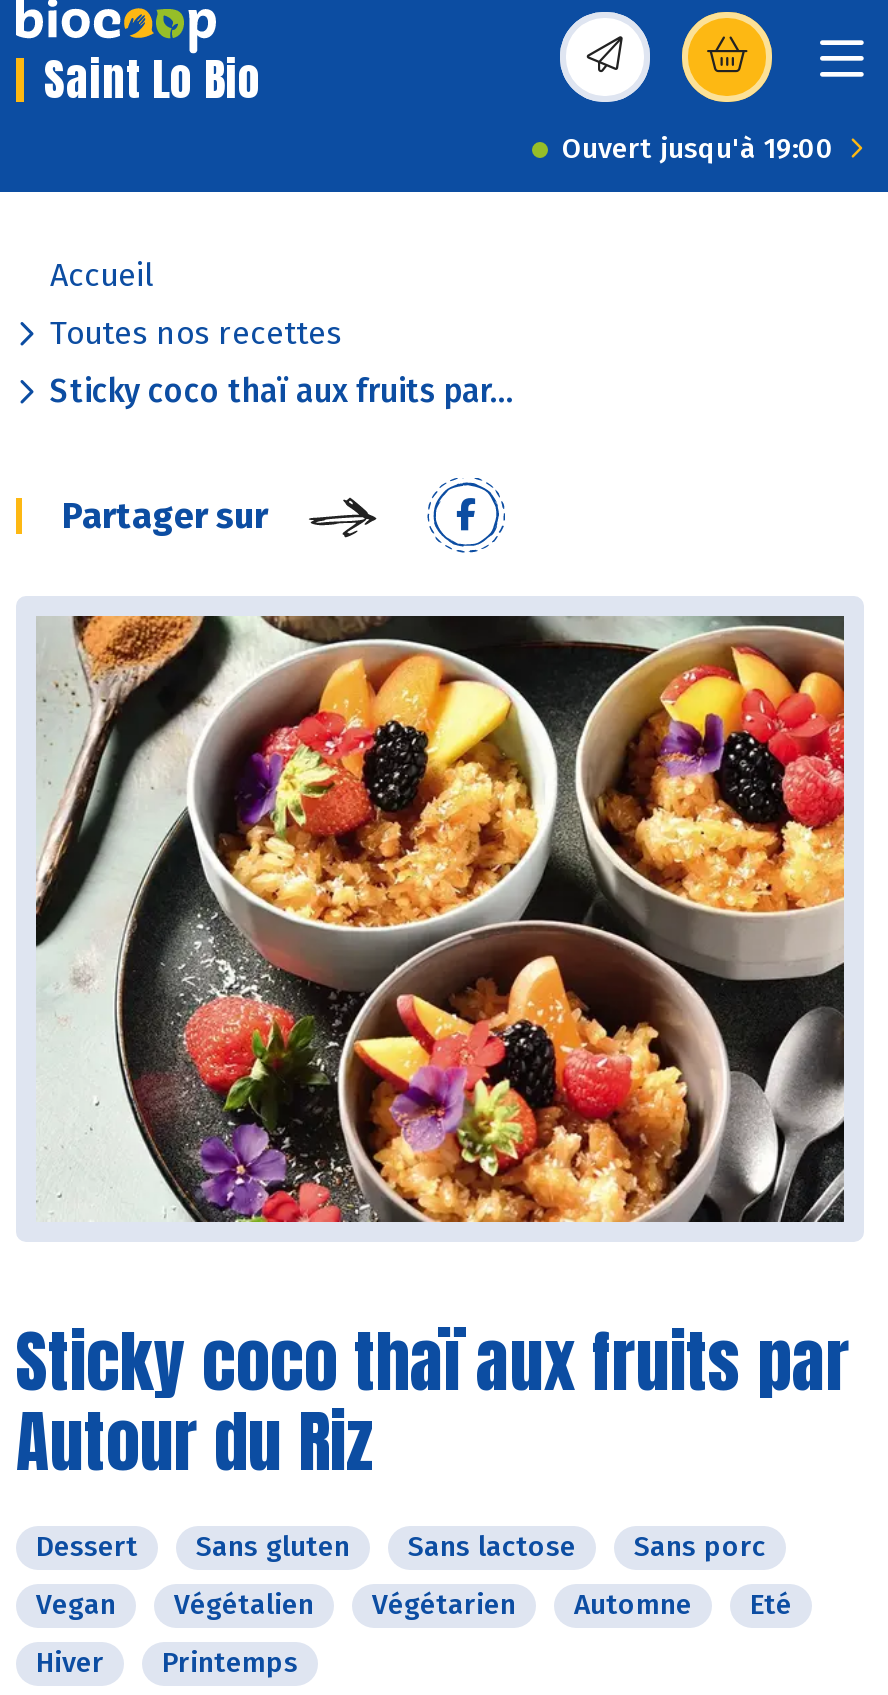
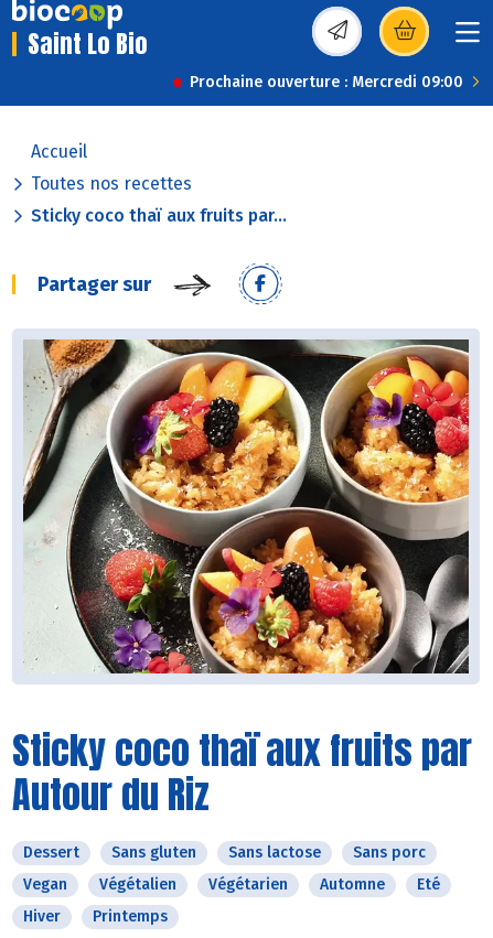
[562,132,834,166] Ouvert jusqu'à 19:00 -> [190,73,463,91] Prochaine ouverture : Mercredi 09:00

